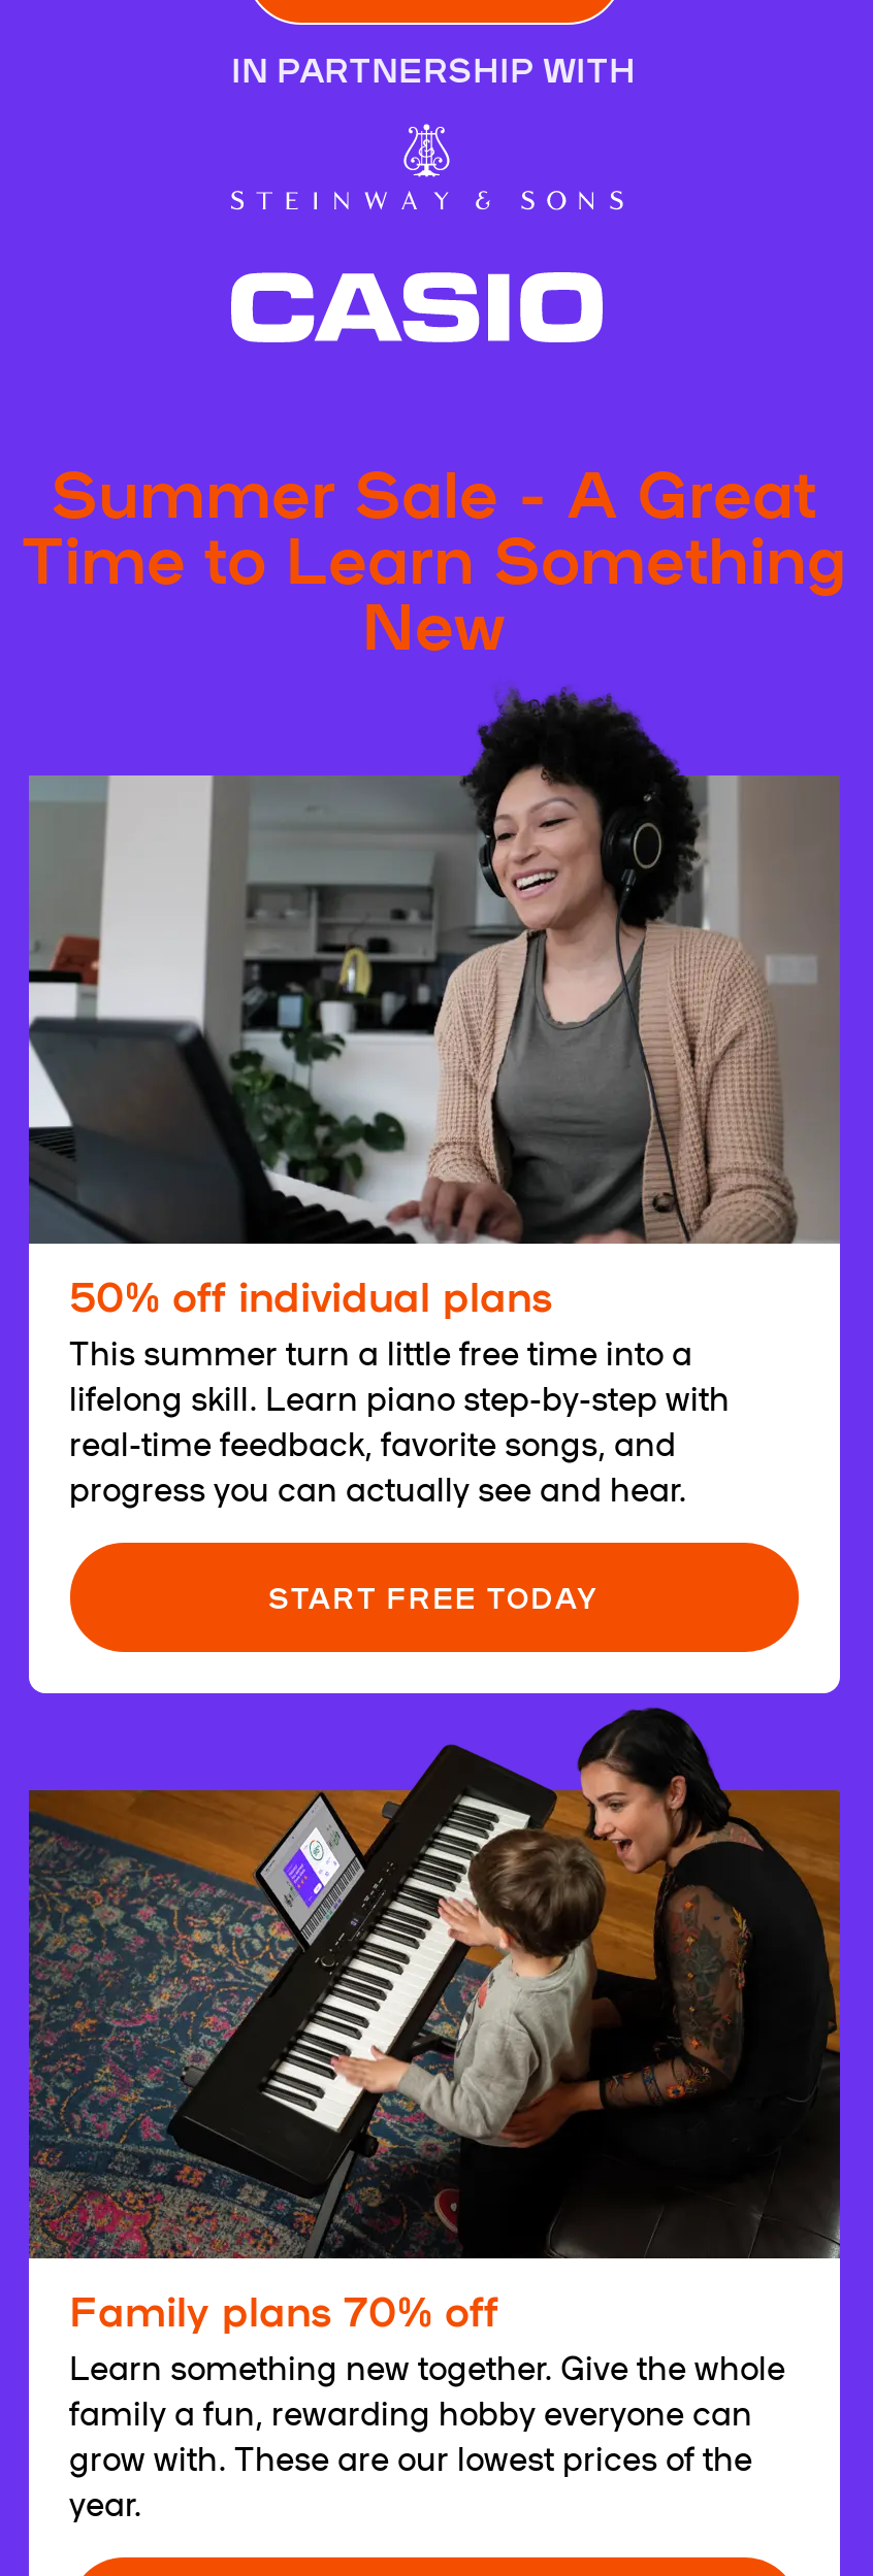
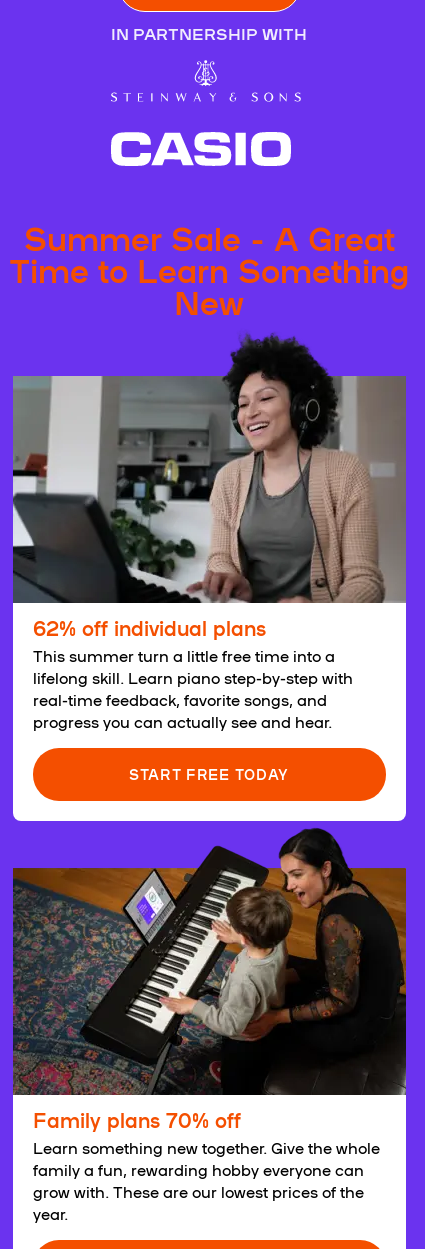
[69,1263,552,1321] 50% off individual plans -> [32,612,265,640] 62% off individual plans

